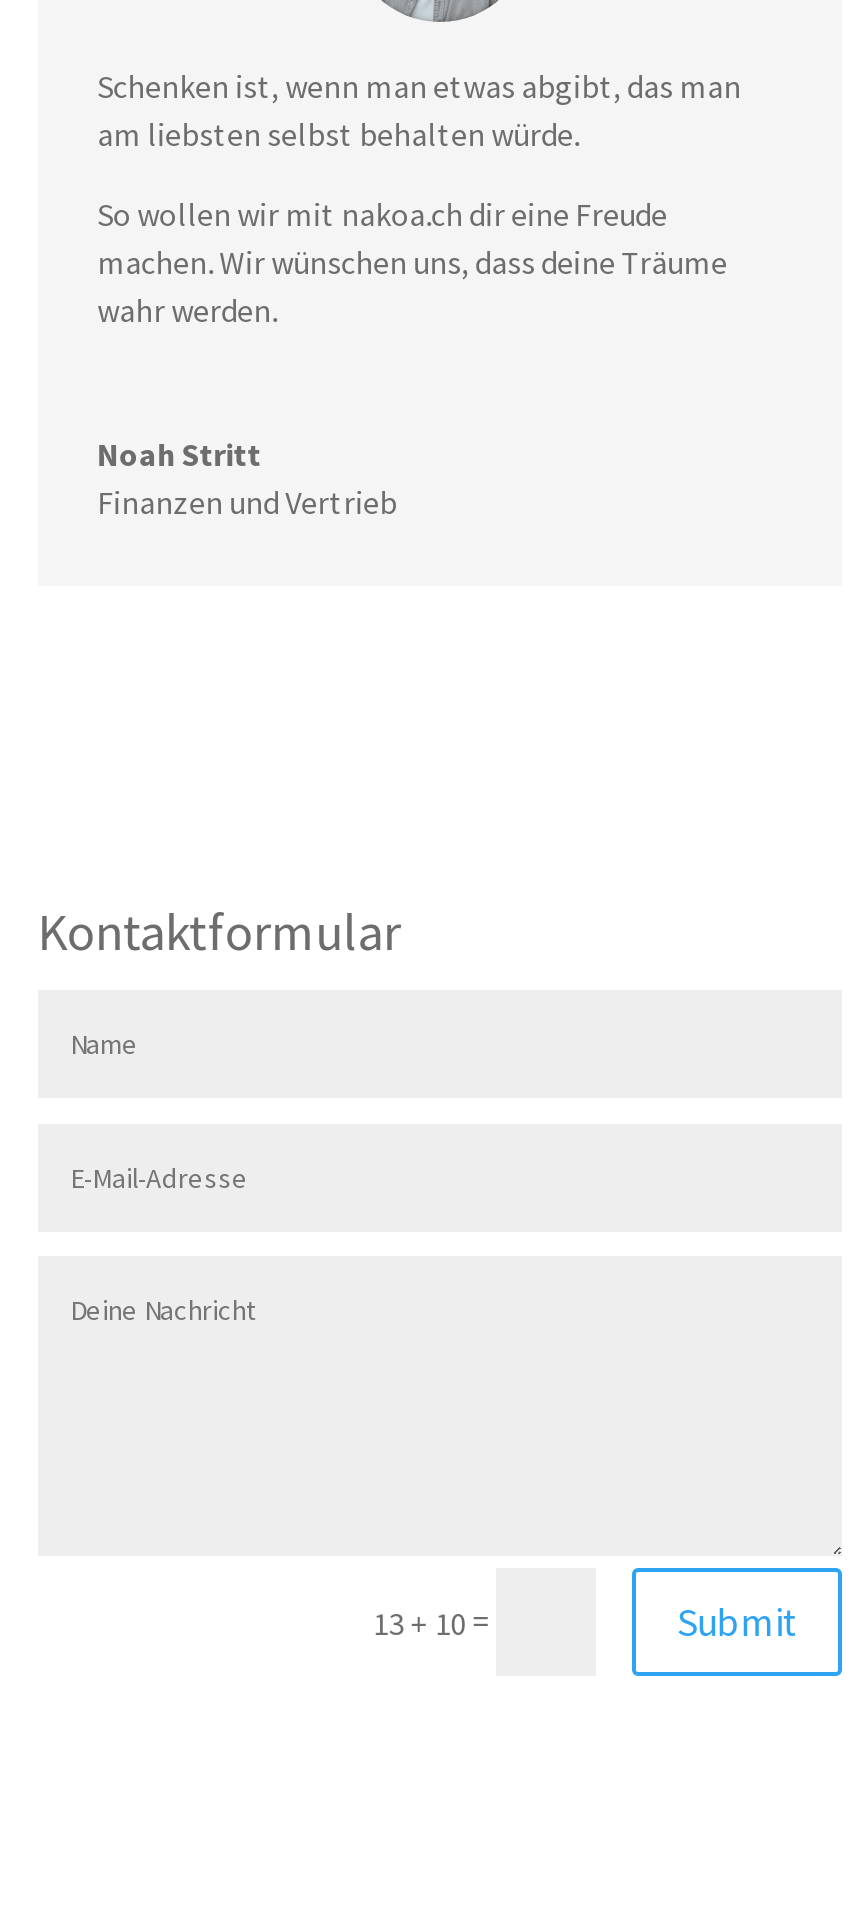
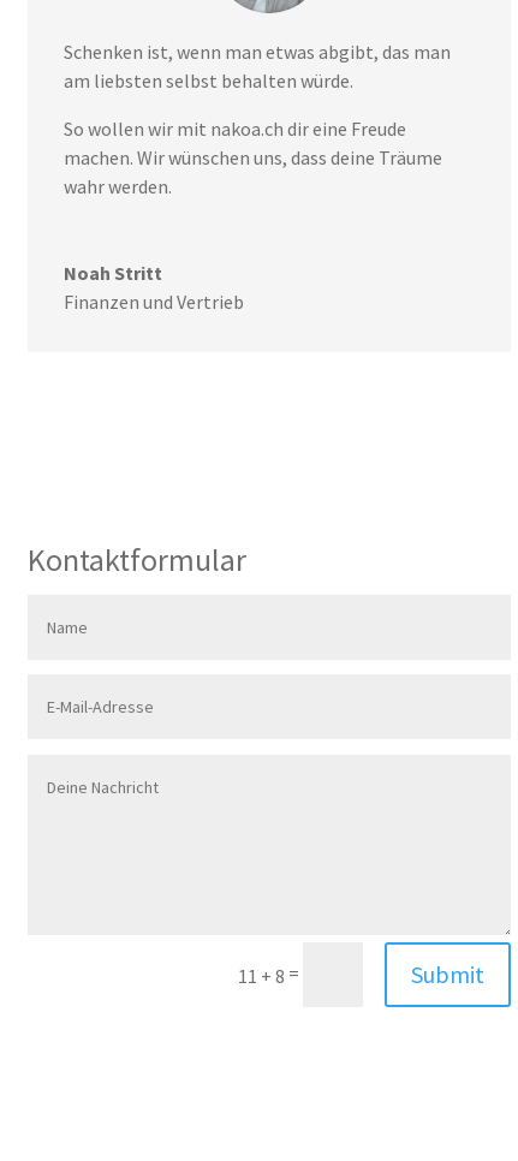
[373,1600,497,1643] 13 + 10 = -> [238,961,303,987] 11 + 8 =

